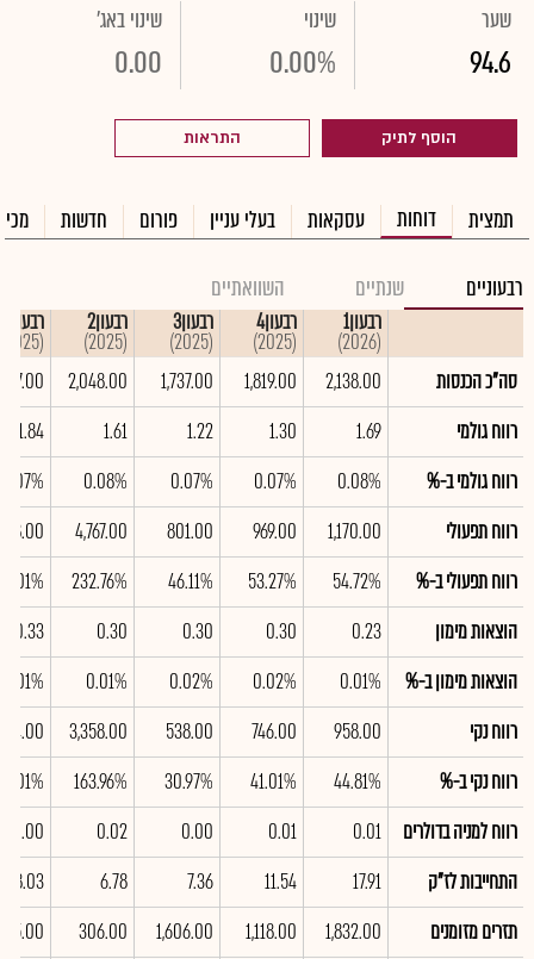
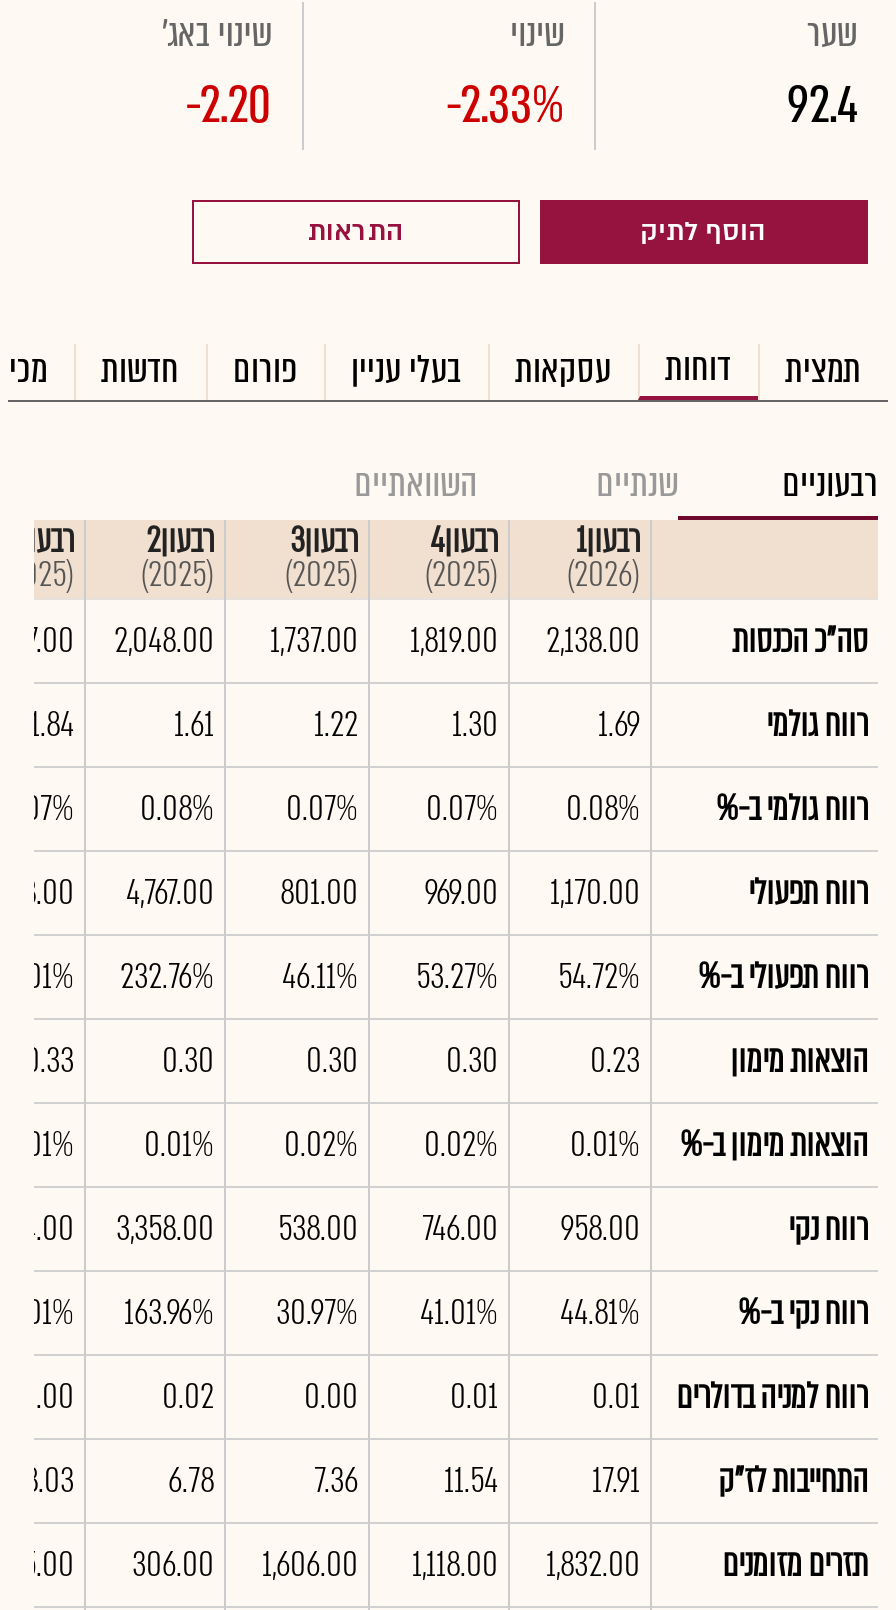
[114,42,162,85] 0.00 -> [186,70,272,142] -2.20
[270,42,336,85] 0.00% -> [446,70,564,142] -2.33%
[469,42,511,85] 94.6 -> [787,70,857,142] 92.4

